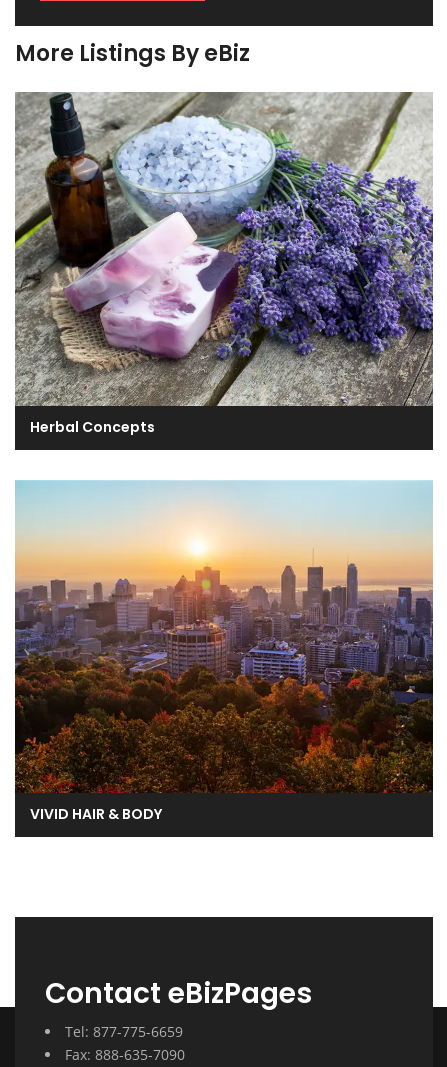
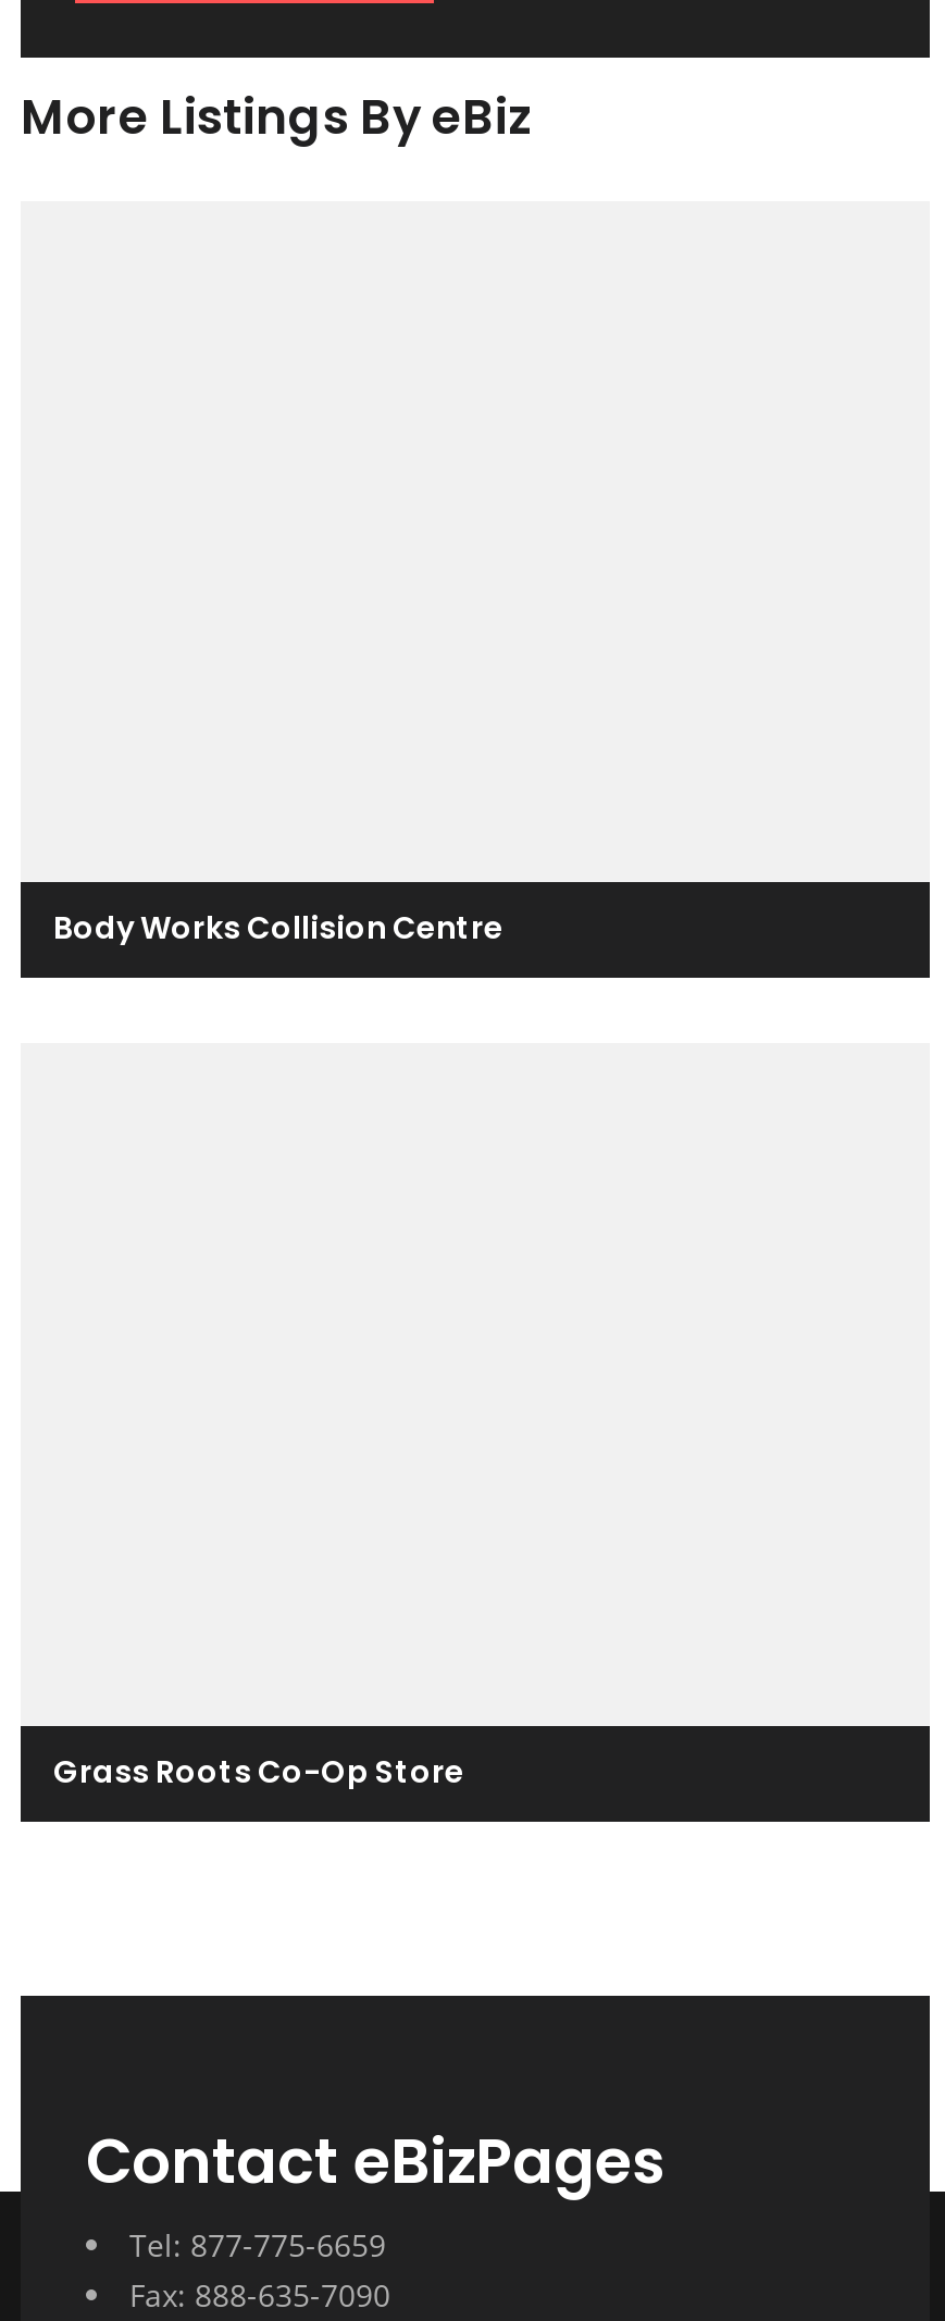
[14,91,434,406] [image] -> none
[30,417,155,437] Herbal Concepts -> [53,906,503,950] Body Works Collision Centre
[14,480,434,794] [image] -> none
[30,804,162,824] VIVID HAIR & BODY -> [53,1749,464,1793] Grass Roots Co-Op Store

